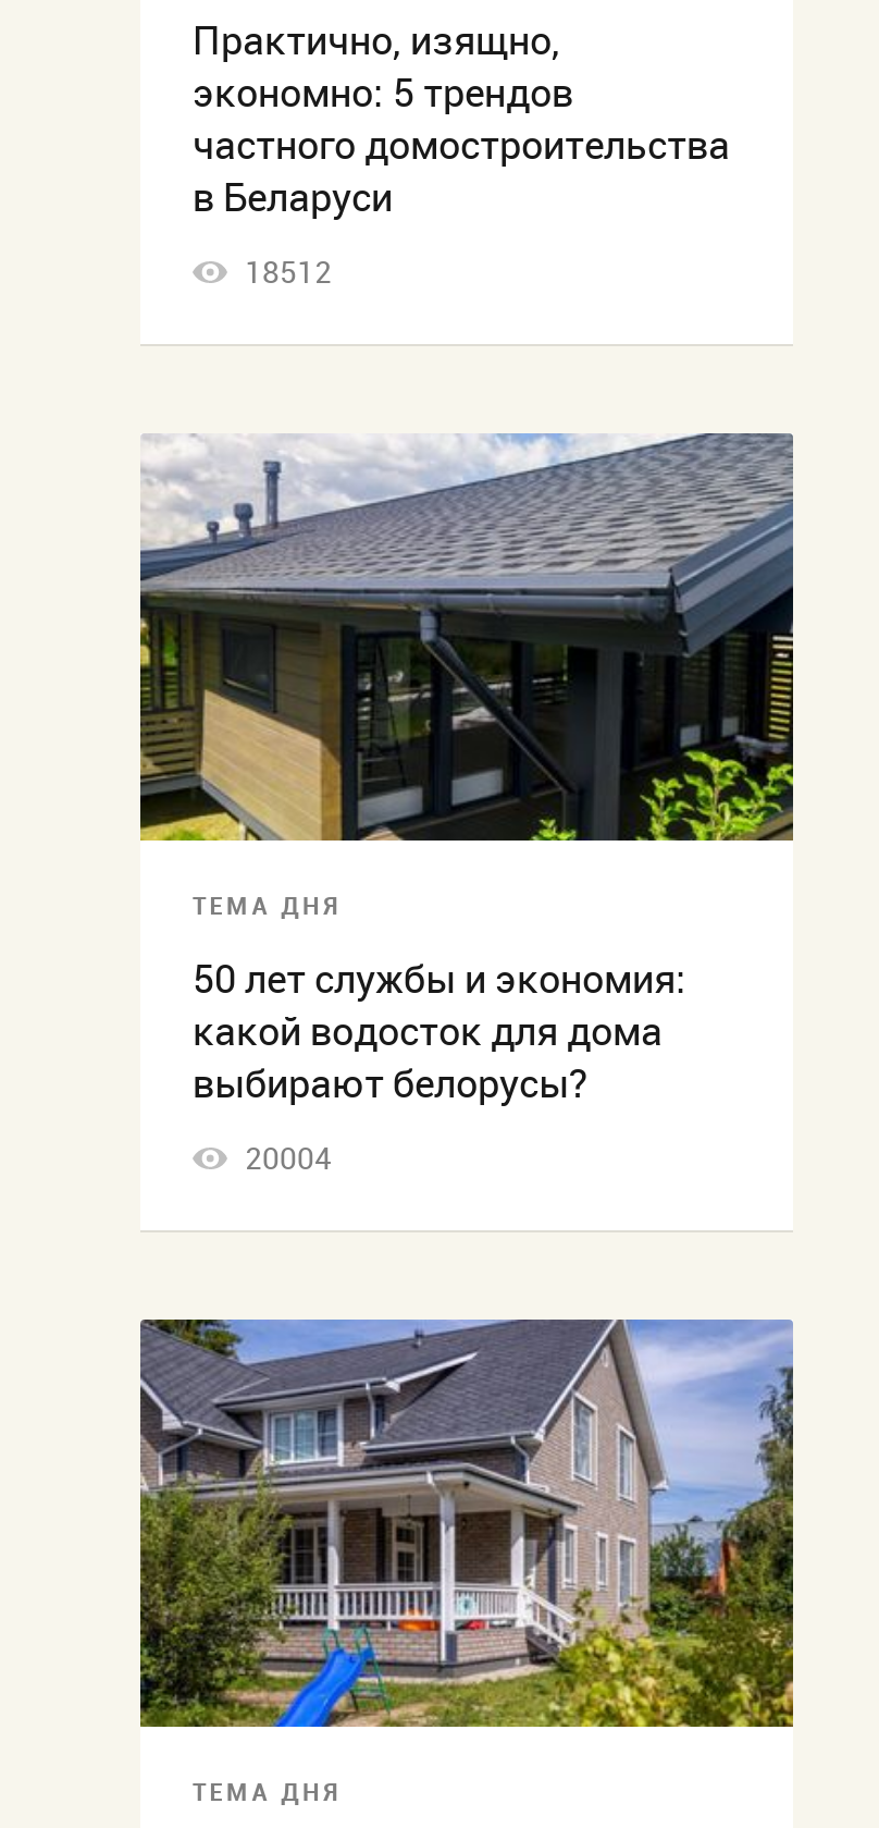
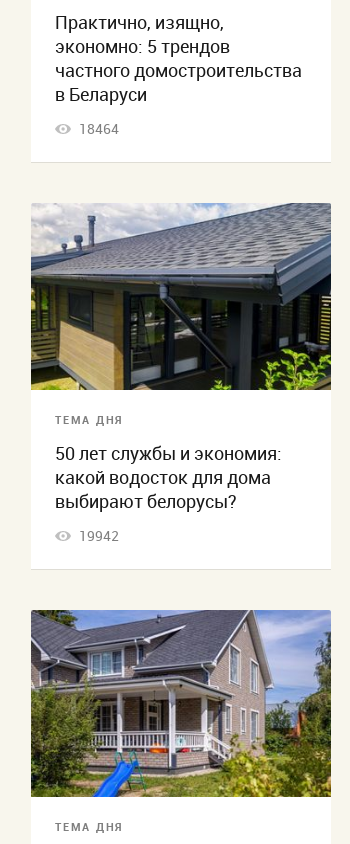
[245,255,332,290] 18512 -> [79,121,119,137] 18464
[245,1141,332,1176] 20004 -> [79,528,119,544] 19942

